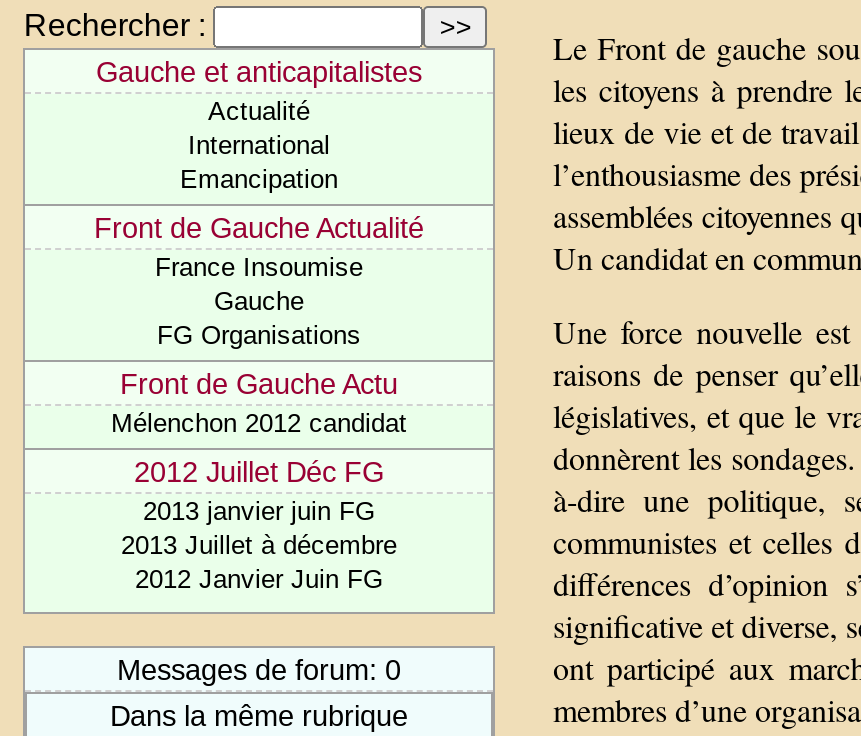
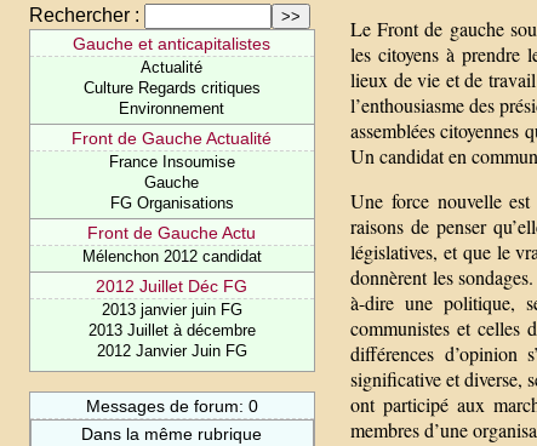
[180,130,338,194] International | Emancipation -> [84,79,261,118] Culture Regards critiques | Environnement

